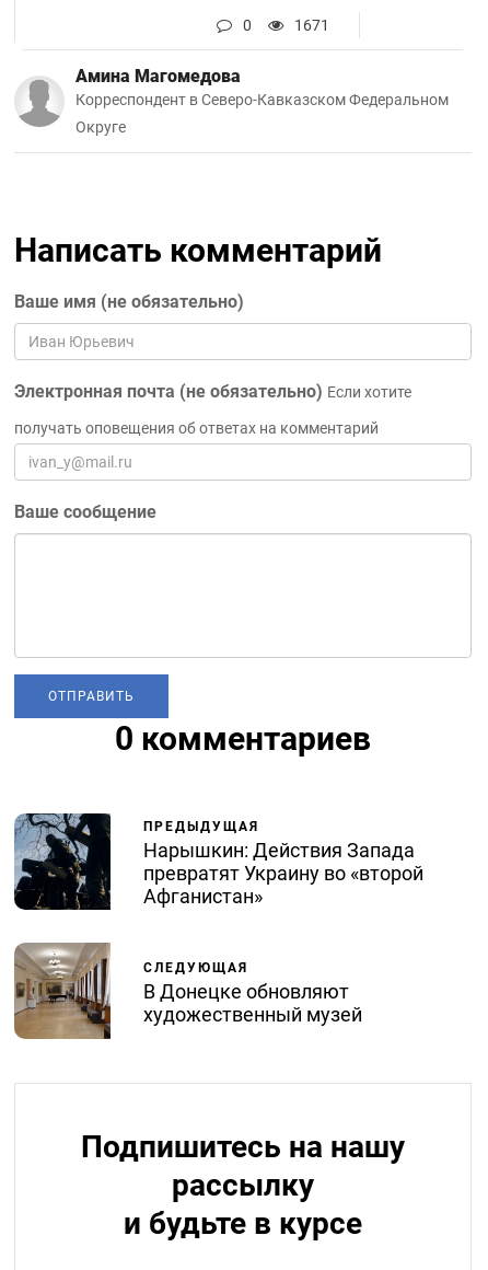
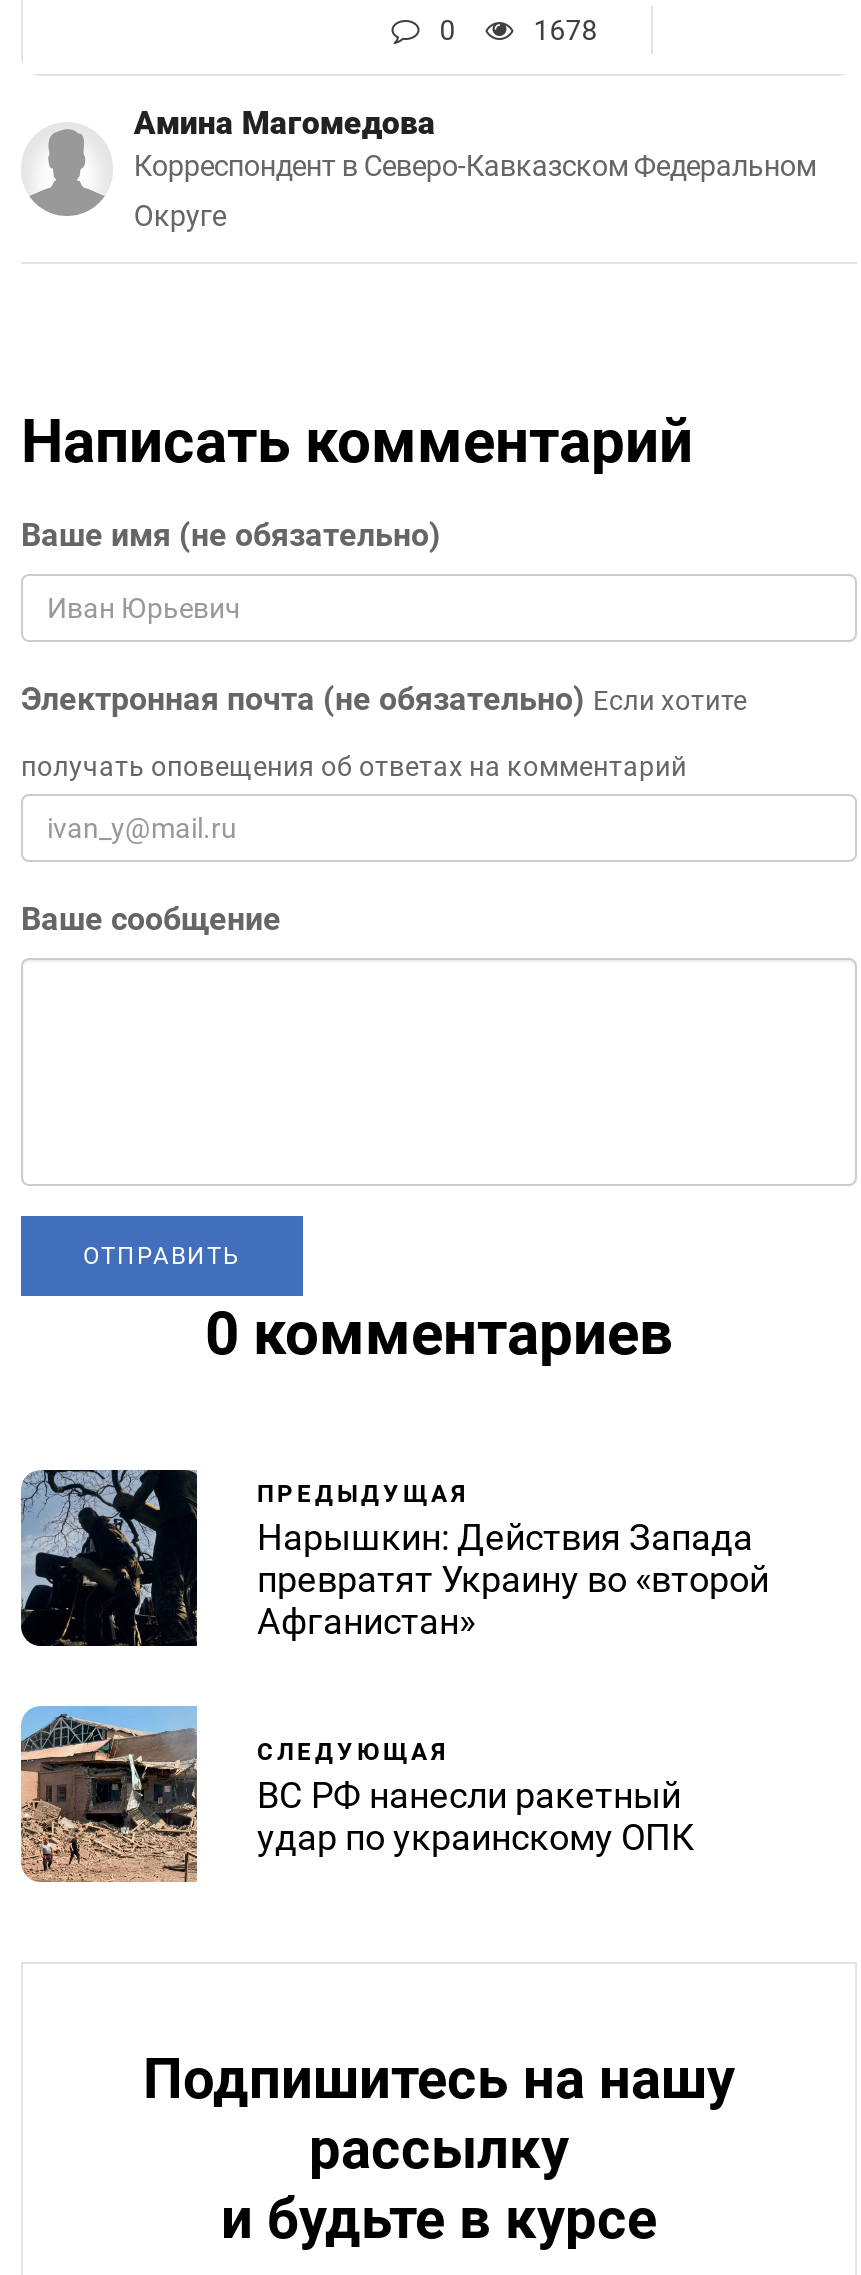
[295,16,330,34] 1671 -> [533,14,597,46] 1678
[13,942,362,1039] [image] | В Донецке обновляют | художественный музей -> [19,1704,695,1882] [image] | ВС РФ нанесли ракетный | удар по украинскому ОПК

